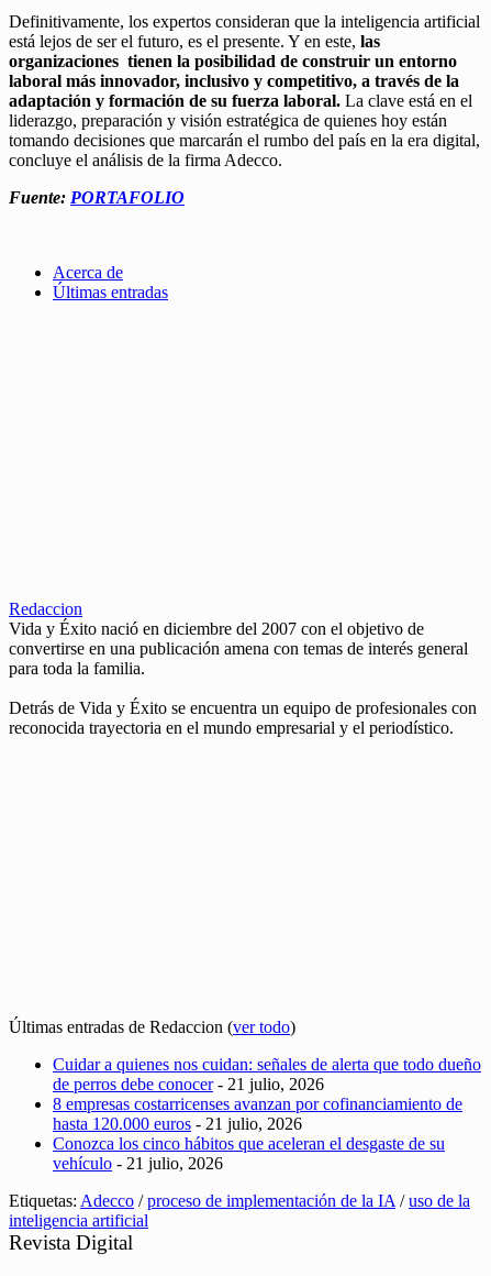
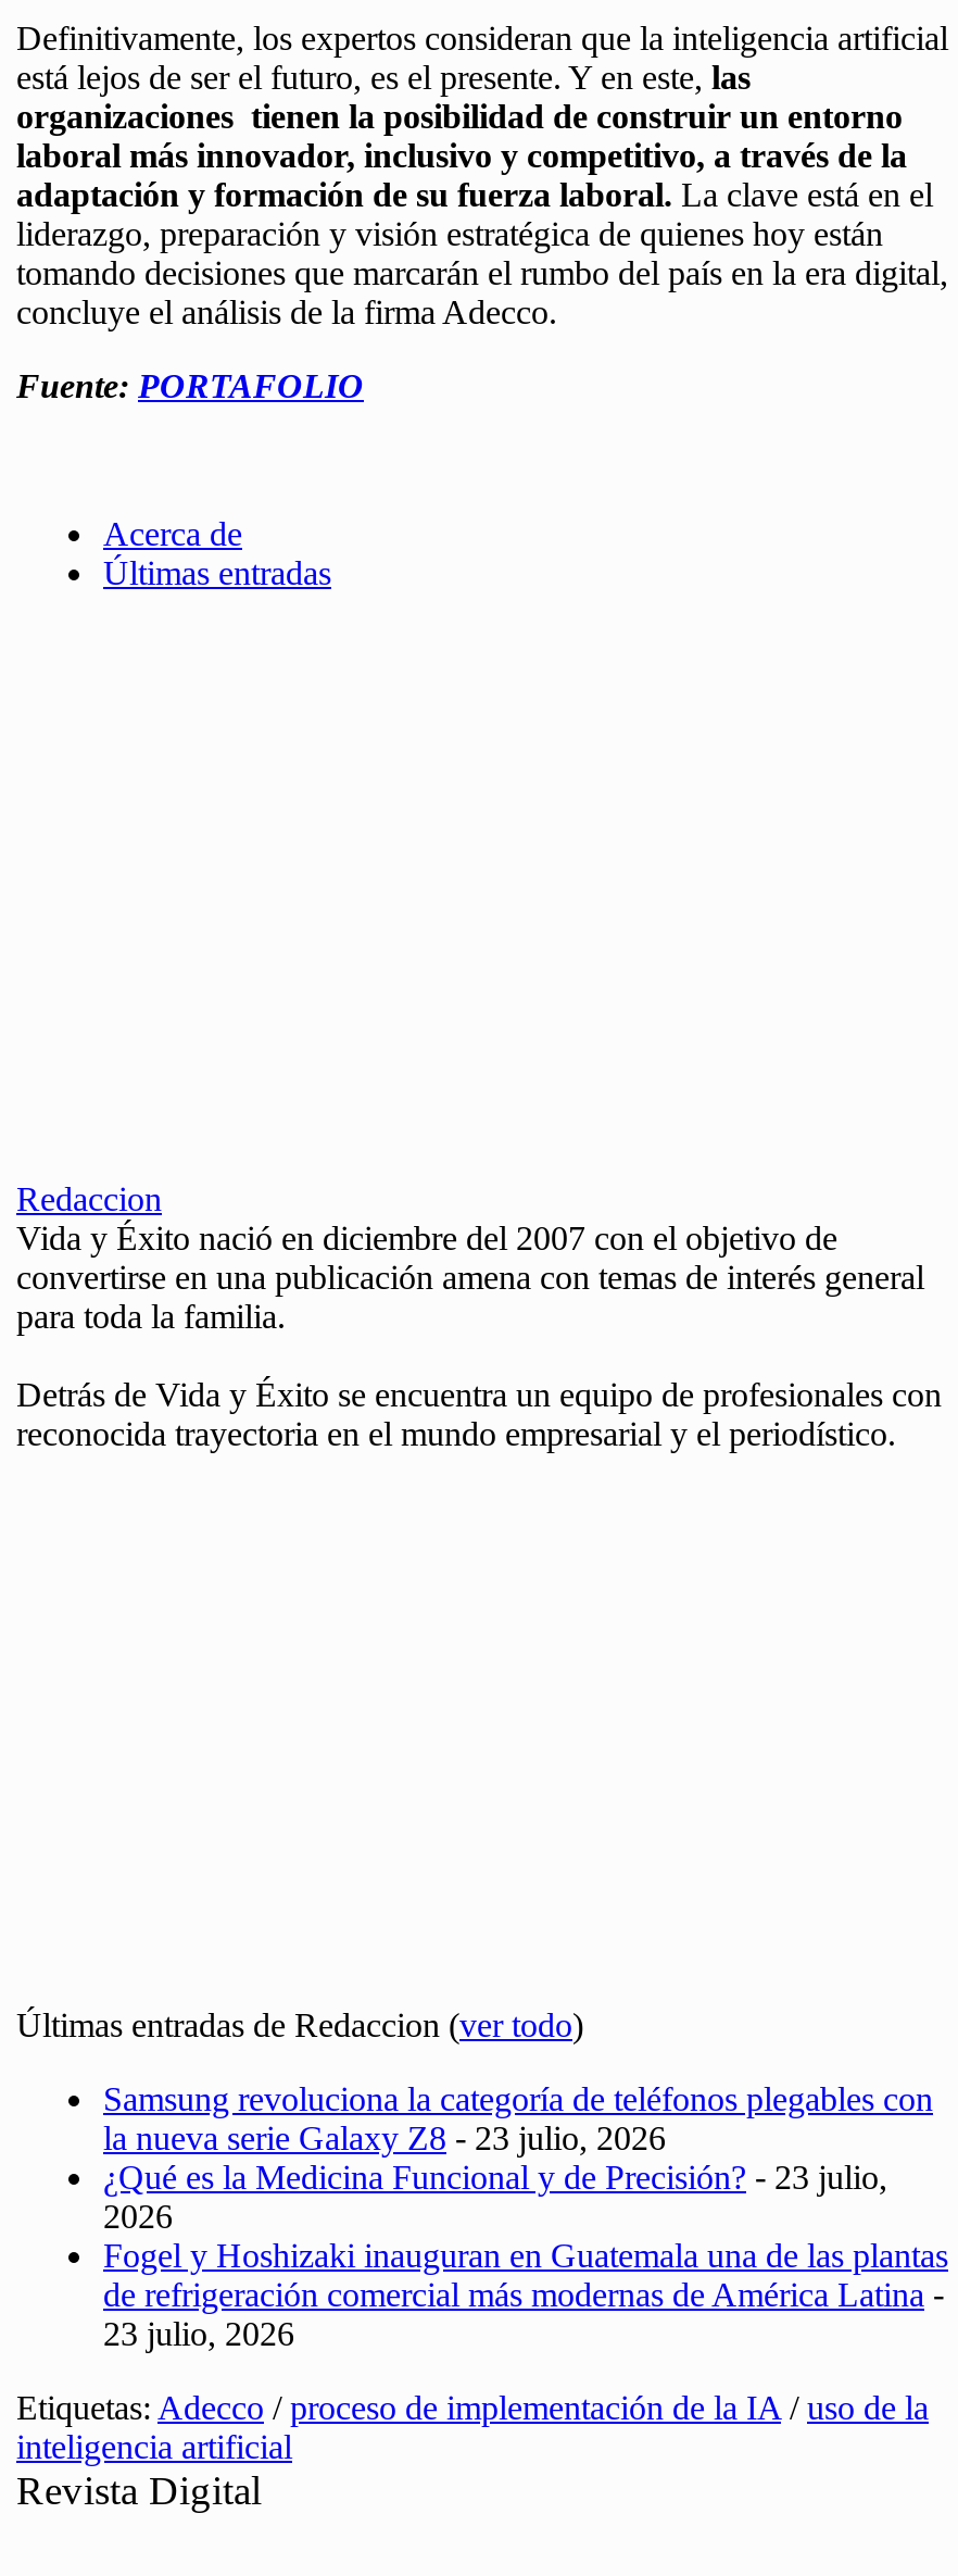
[53,1054,481,1172] Cuidar a quienes nos cuidan: señales de alerta que todo dueño | de perros debe conocer - 21 julio, 2026 | 8 empresas costarricenses avanzan por cofinanciamiento de | hasta 120.000 euros - 21 julio, 2026 | Conozca los cinco hábitos que aceleran el desgaste de su | vehículo - 21 julio, 2026 -> [103,2079,948,2351] Samsung revoluciona la categoría de teléfonos plegables con | la nueva serie Galaxy Z8 - 23 julio, 2026 | ¿Qué es la Medicina Funcional y de Precisión? - 23 julio, | 2026 | Fogel y Hoshizaki inauguran en Guatemala una de las plantas | de refrigeración comercial más modernas de América Latina - | 23 julio, 2026

